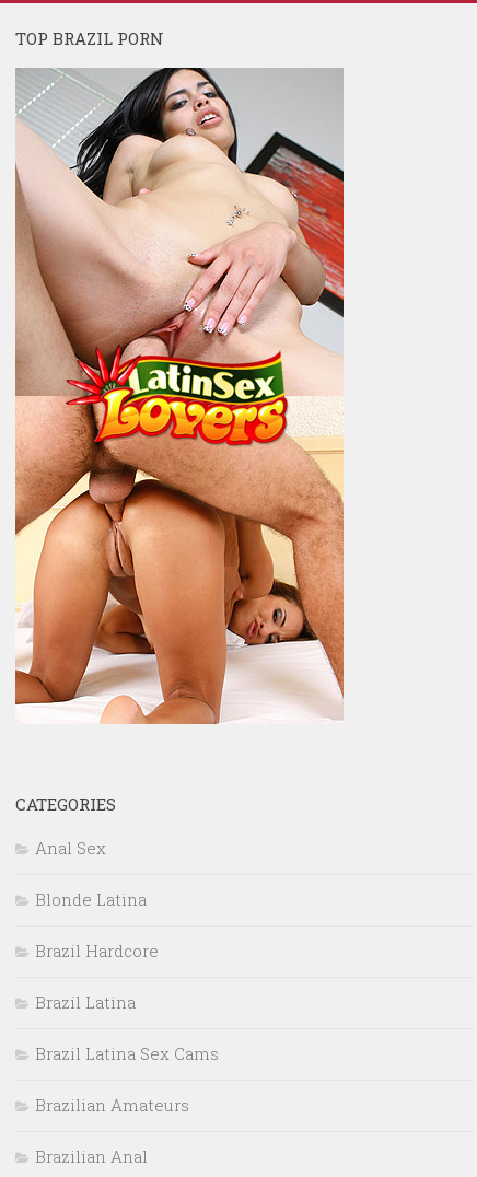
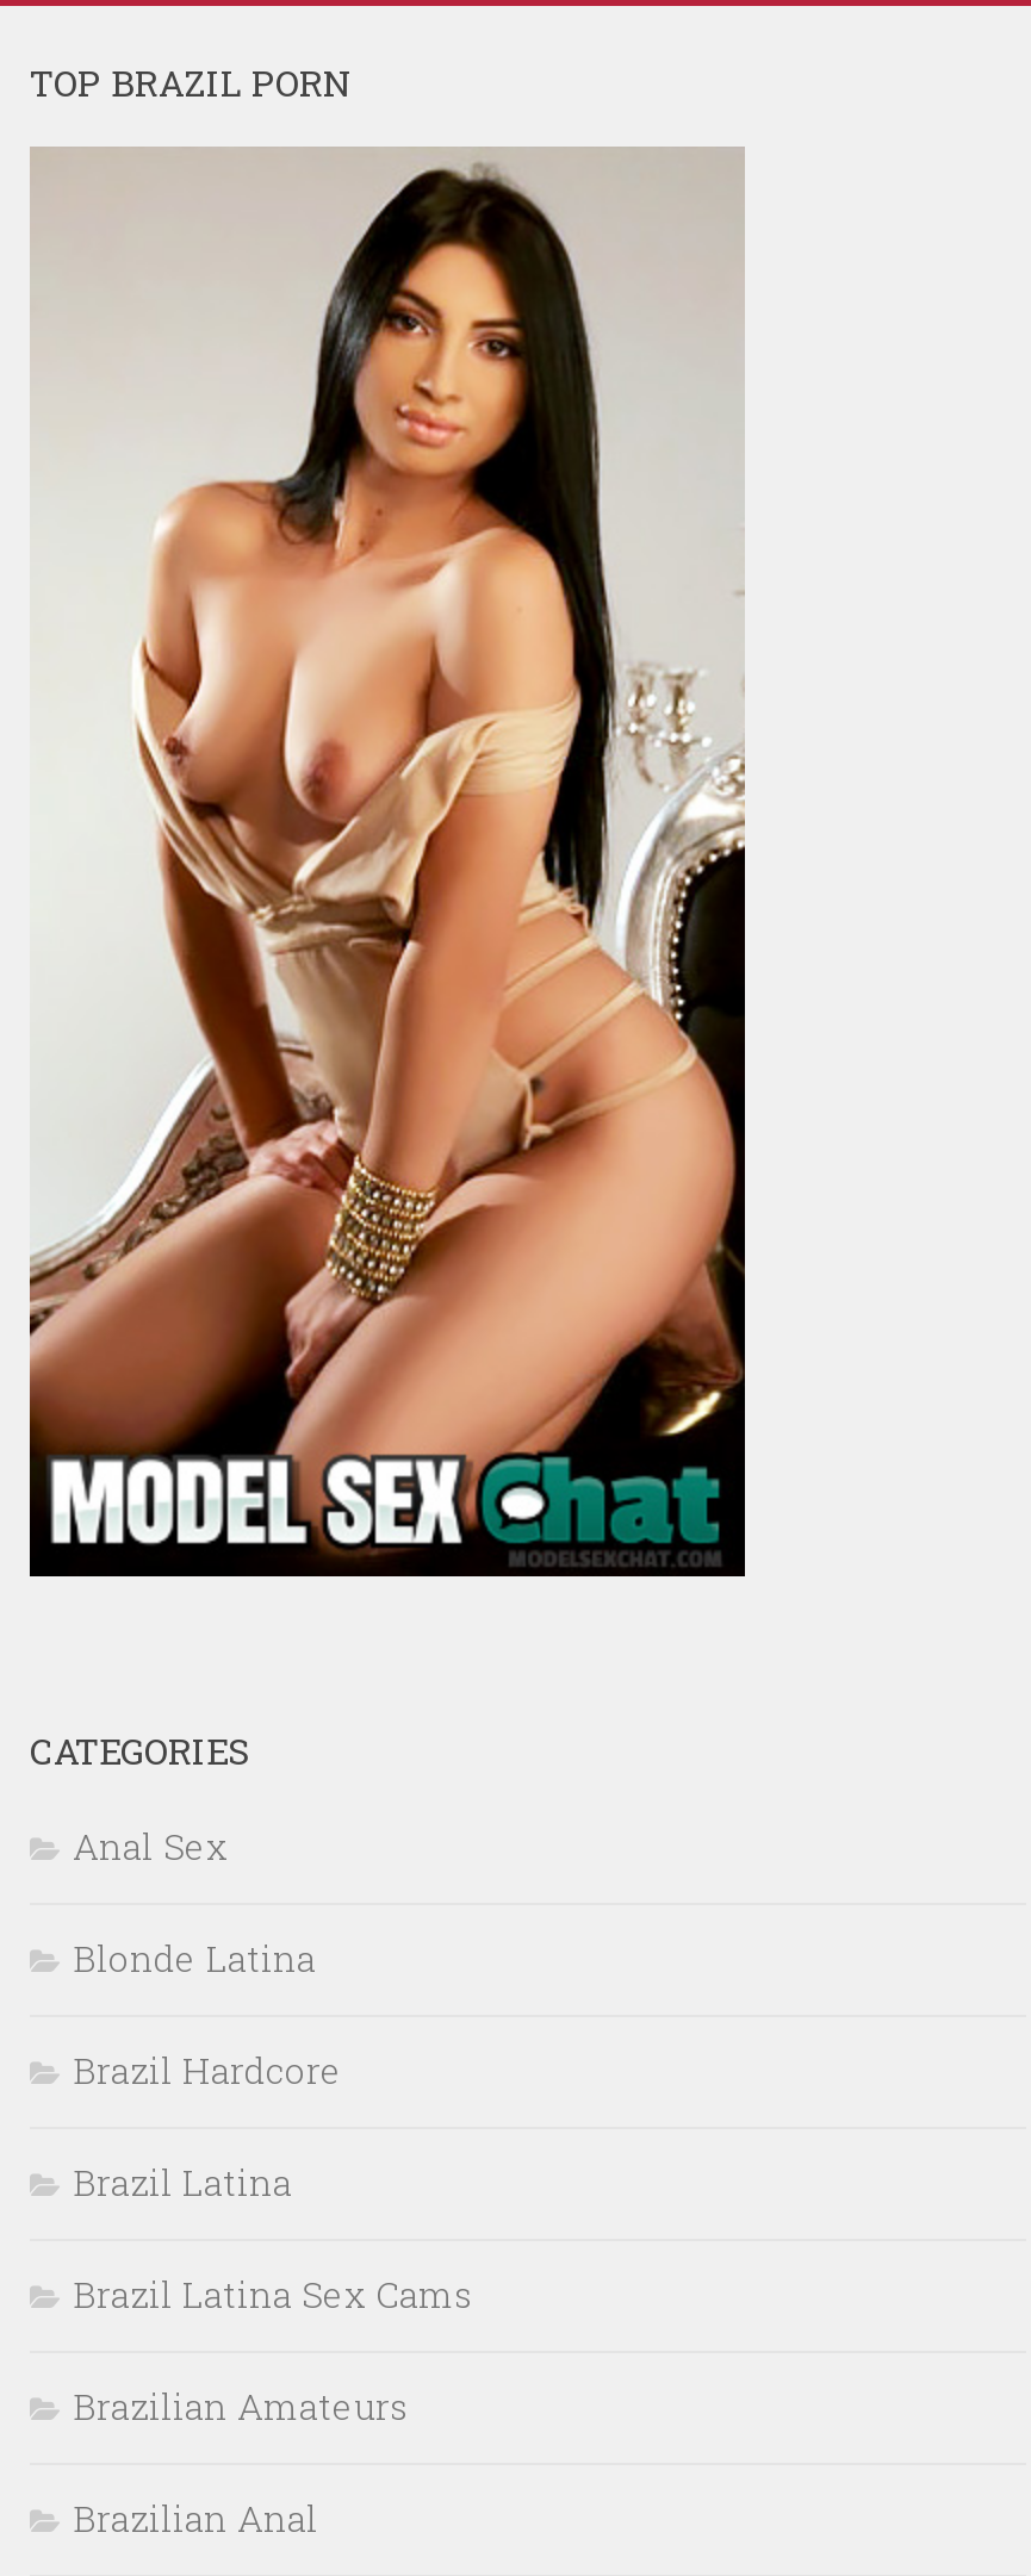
[14,67,345,725] [image] -> [27,148,747,1580] [image]

